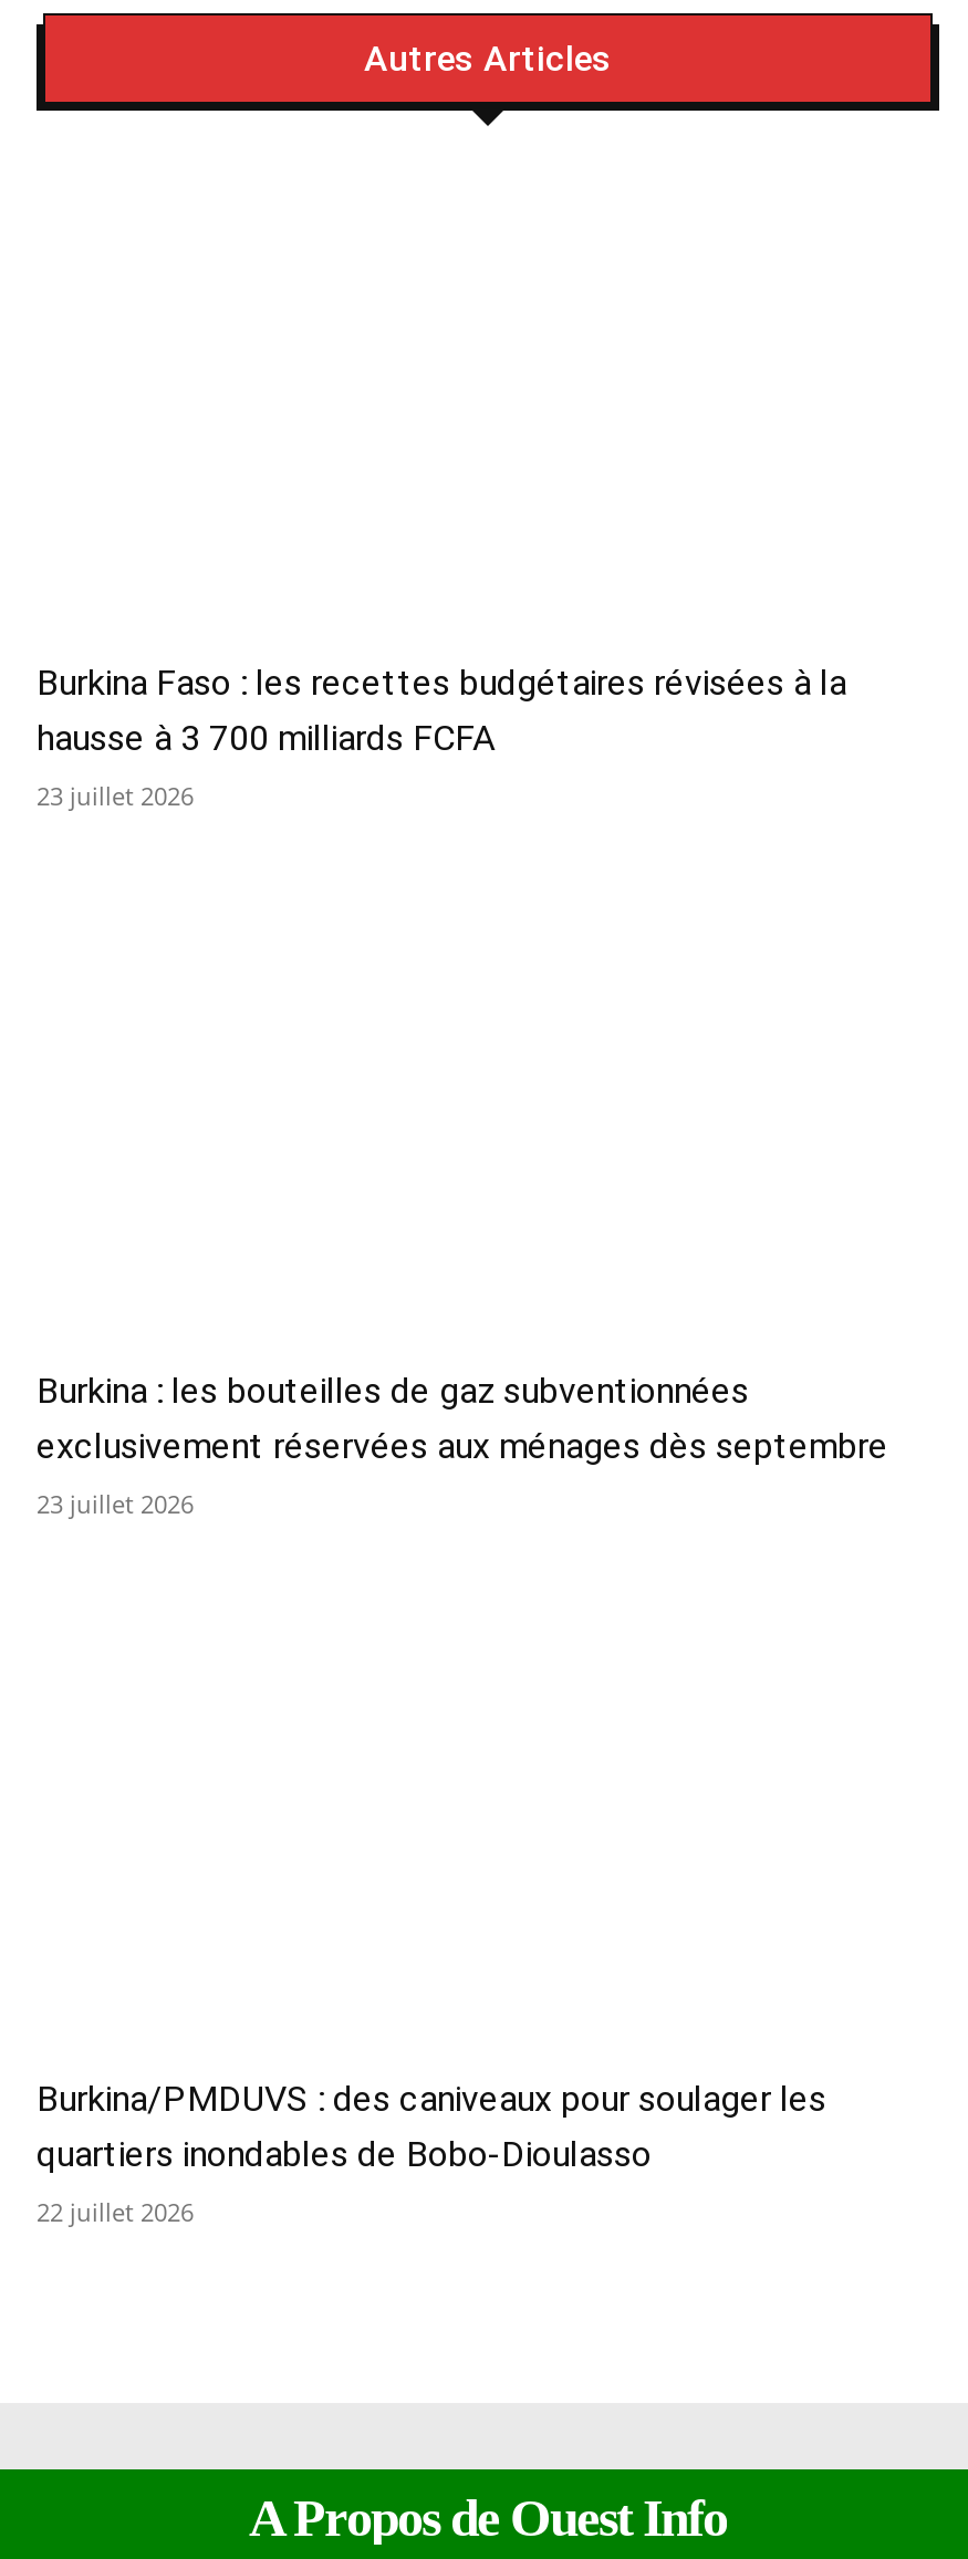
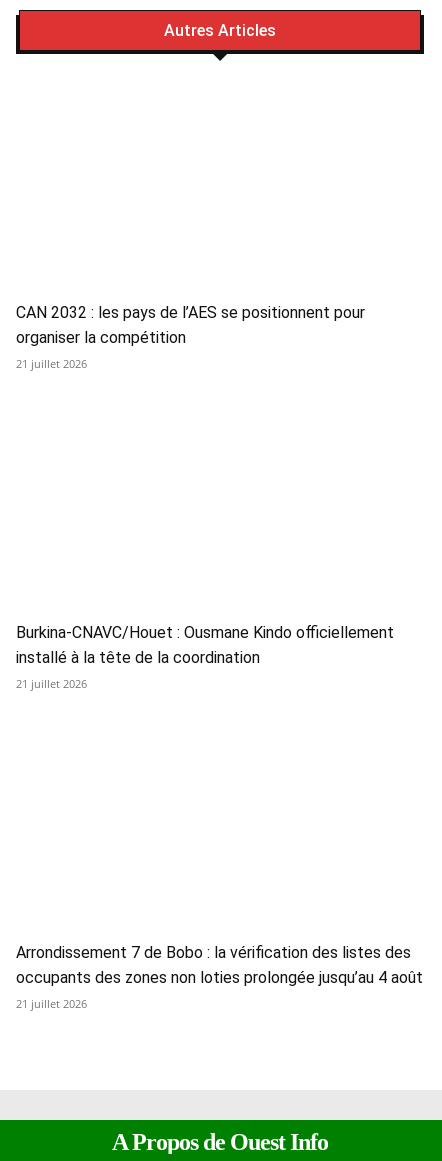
[37,662,846,759] Burkina Faso : les recettes budgétaires révisées à la | hausse à 3 700 milliards FCFA -> [16,303,365,347] CAN 2032 : les pays de l’AES se positionnent pour | organiser la compétition
[37,779,194,813] 23 juillet 2026 -> [16,356,87,371] 21 juillet 2026
[37,1370,888,1467] Burkina : les bouteilles de gaz subventionnées | exclusivement réservées aux ménages dès septembre -> [16,623,394,667] Burkina-CNAVC/Houet : Ousmane Kindo officiellement | installé à la tête de la coordination
[37,1487,194,1521] 23 juillet 2026 -> [16,676,87,691] 21 juillet 2026
[37,2078,826,2176] Burkina/PMDUVS : des caniveaux pour soulager les | quartiers inondables de Bobo-Dioulasso -> [16,943,423,987] Arrondissement 7 de Bobo : la vérification des listes des | occupants des zones non loties prolongée jusqu’au 4 août
[37,2195,194,2229] 22 juillet 2026 -> [16,996,87,1011] 21 juillet 2026

